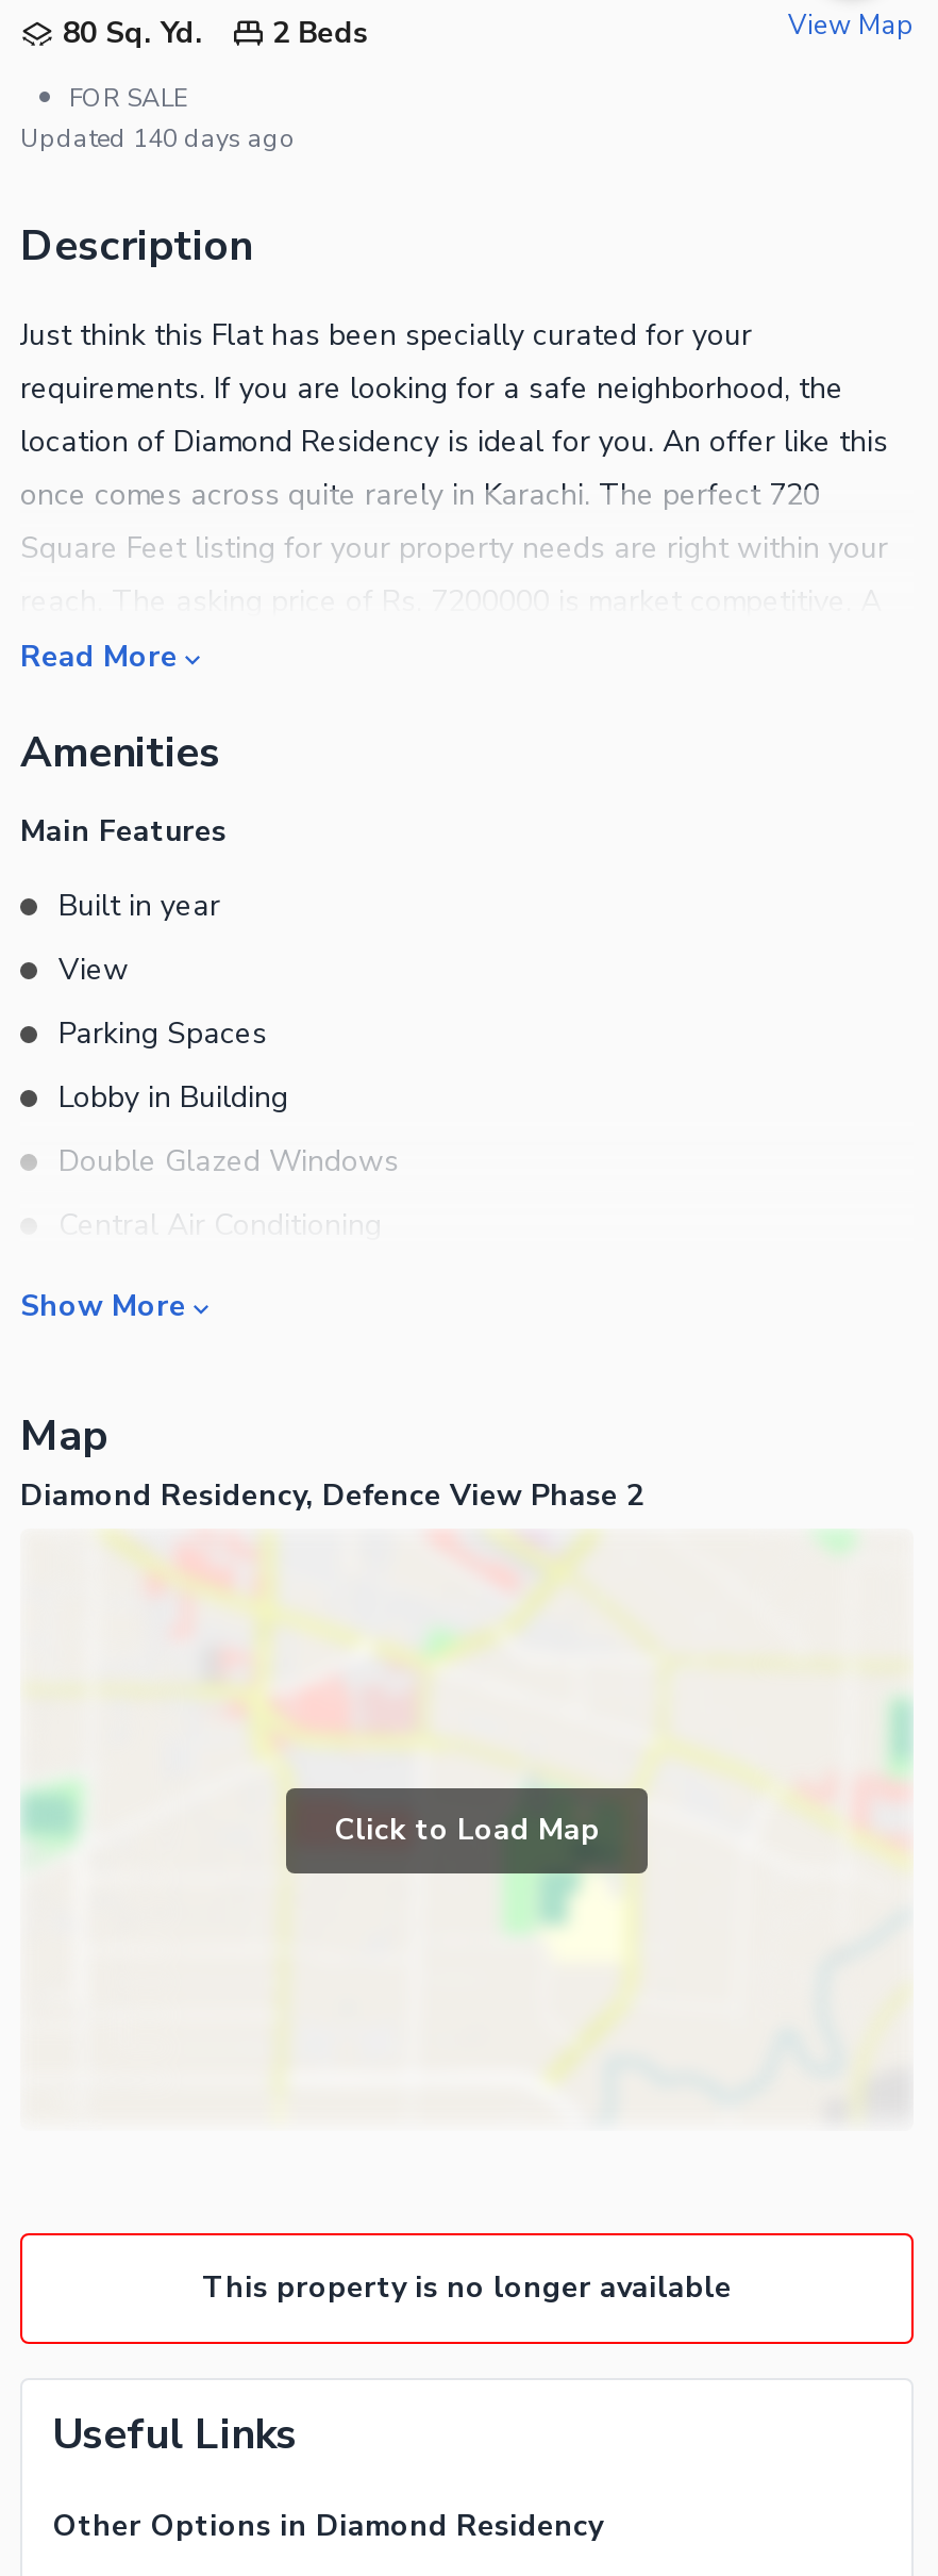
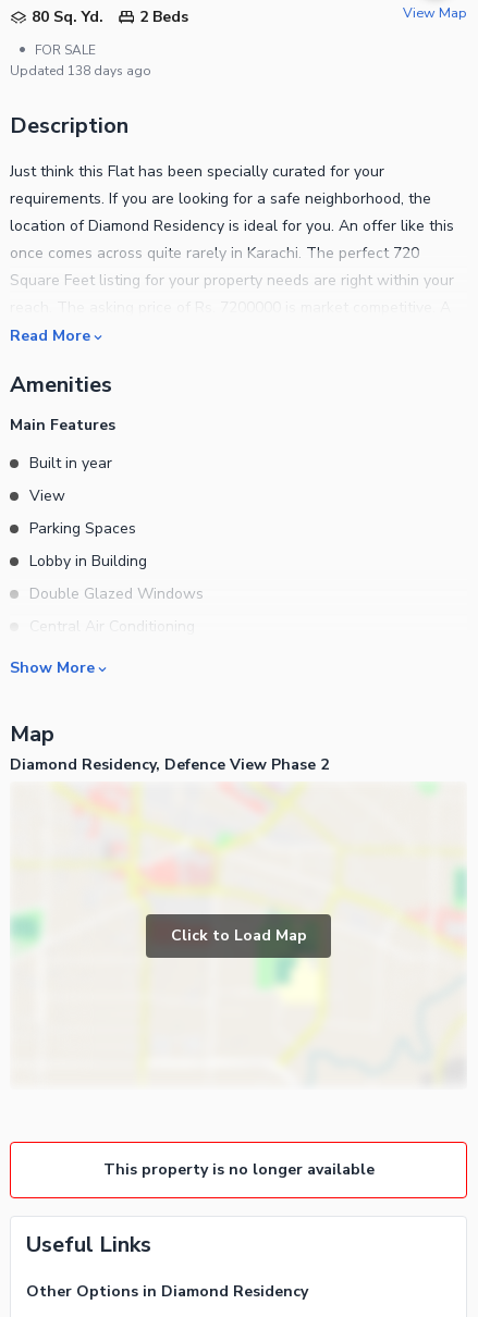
[20,121,297,155] Updated 140 days ago -> [10,62,151,79] Updated 138 days ago

